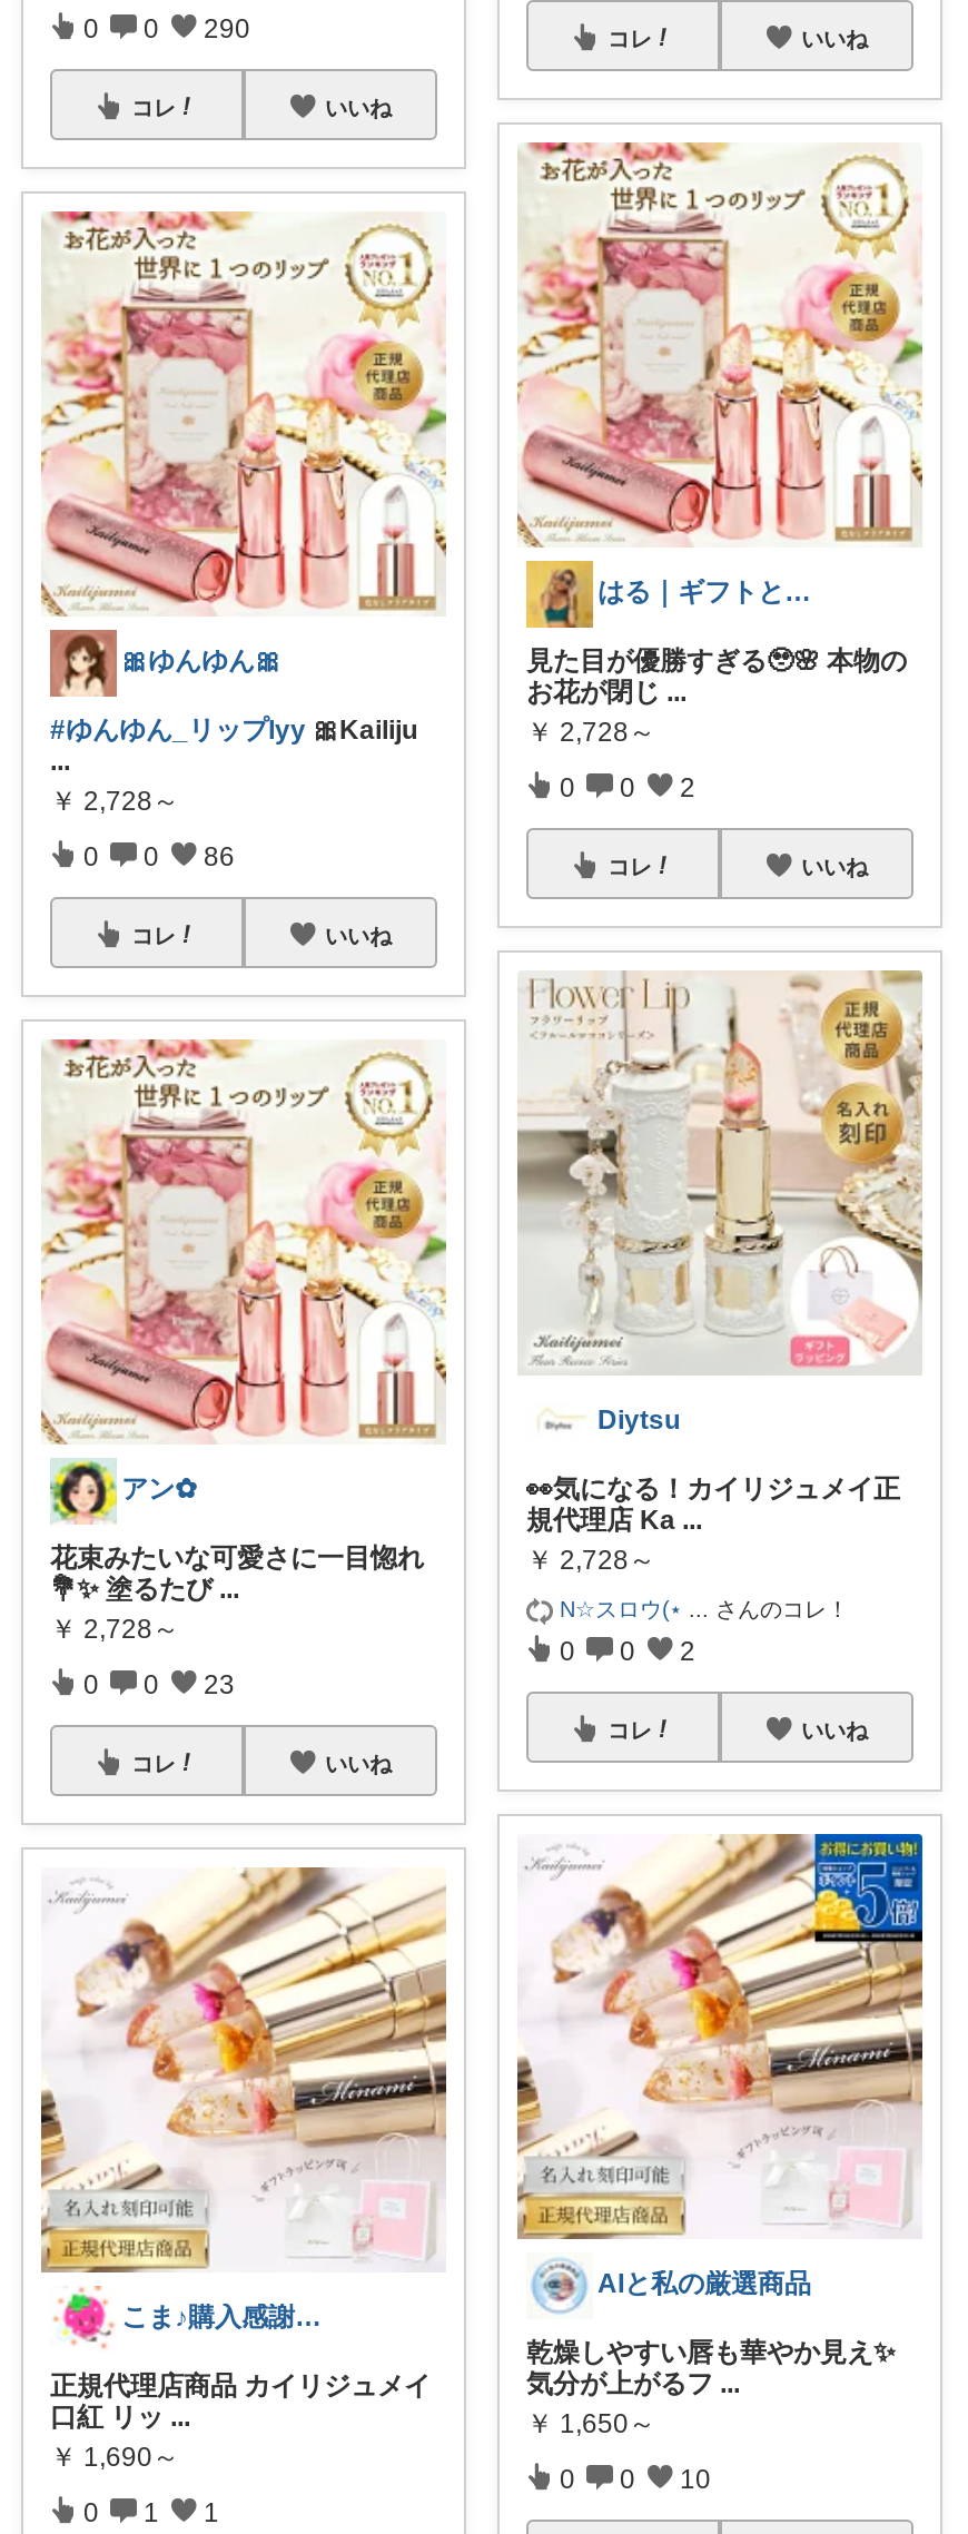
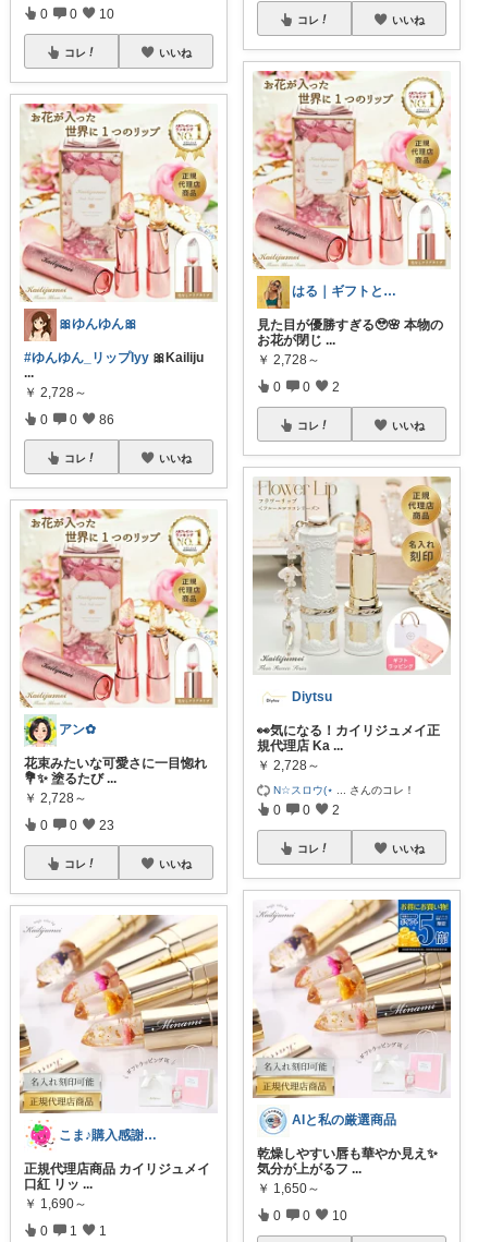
[83,13,250,40] 0 0 290 -> [40,6,114,20] 0 0 10

